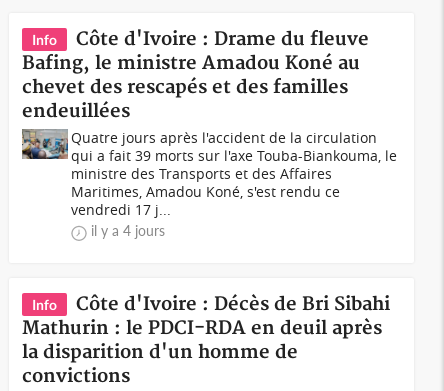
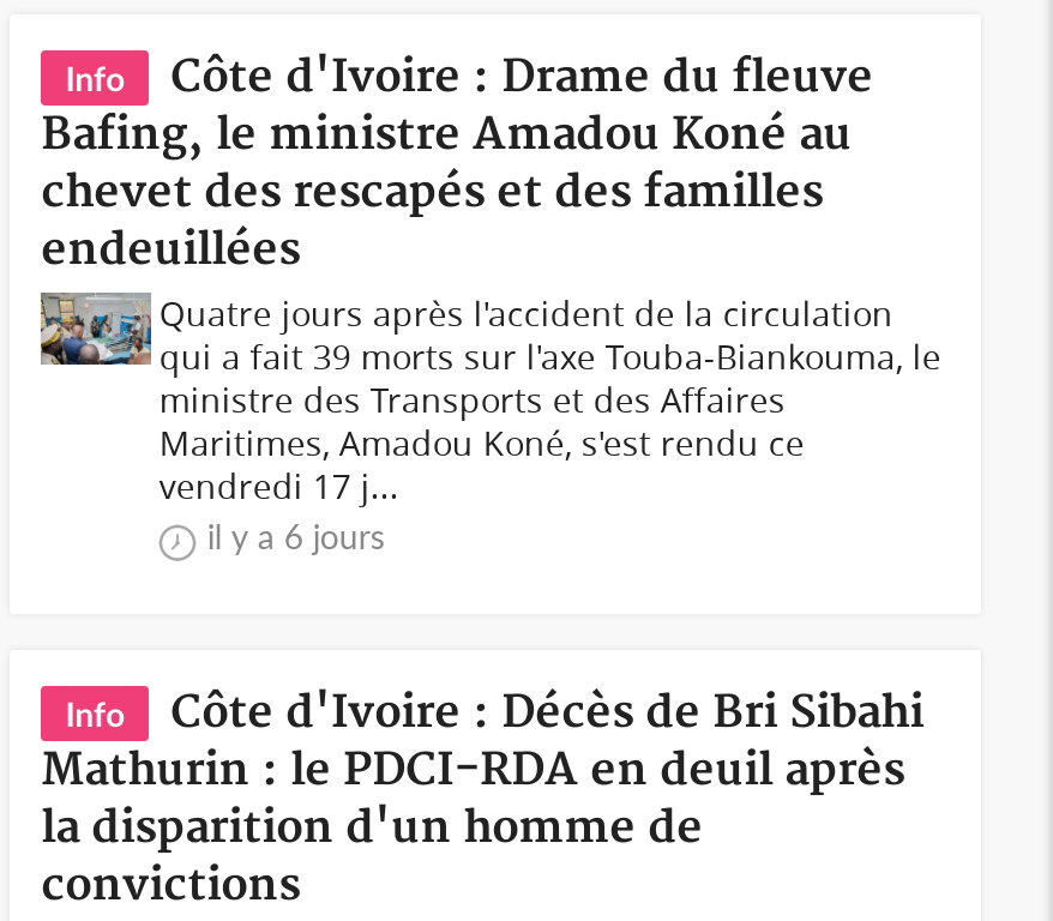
[91,222,165,239] il y a 4 jours -> [207,516,385,556] il y a 6 jours

